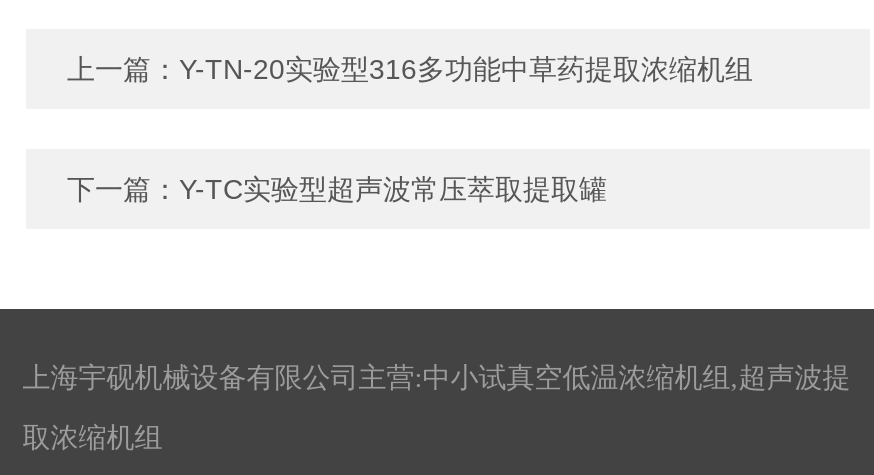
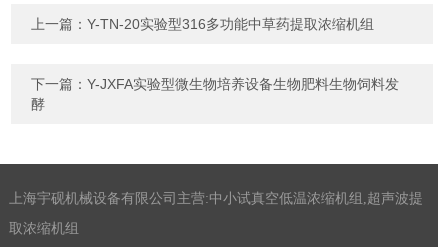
[67,173,607,205] 下一篇：Y-TC实验型超声波常压萃取提取罐 -> [31,76,399,112] 下一篇：Y-JXFA实验型微生物培养设备生物肥料生物饲料发 | 酵

